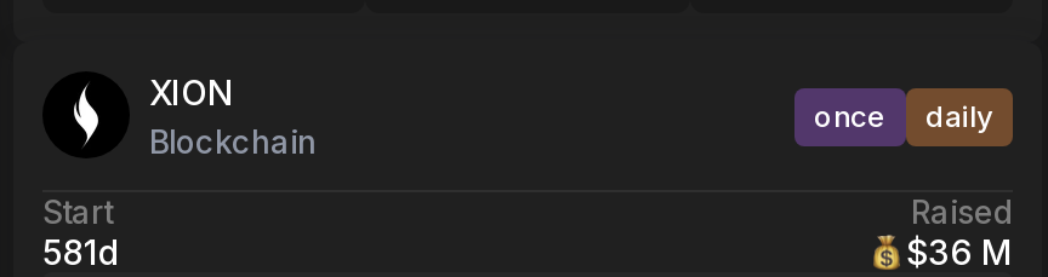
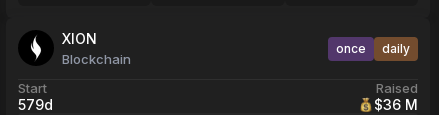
[42,231,120,272] 581d -> [18,96,53,113] 579d

